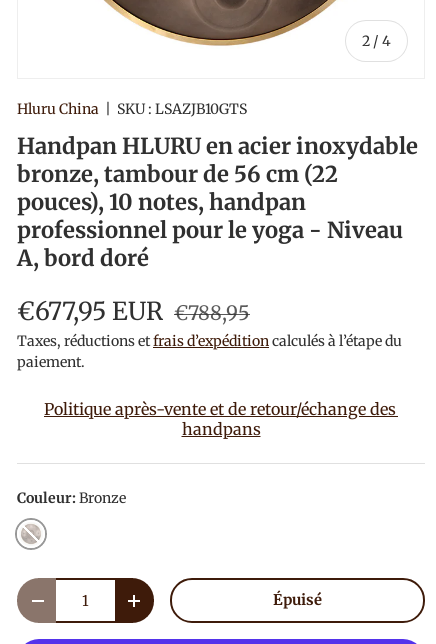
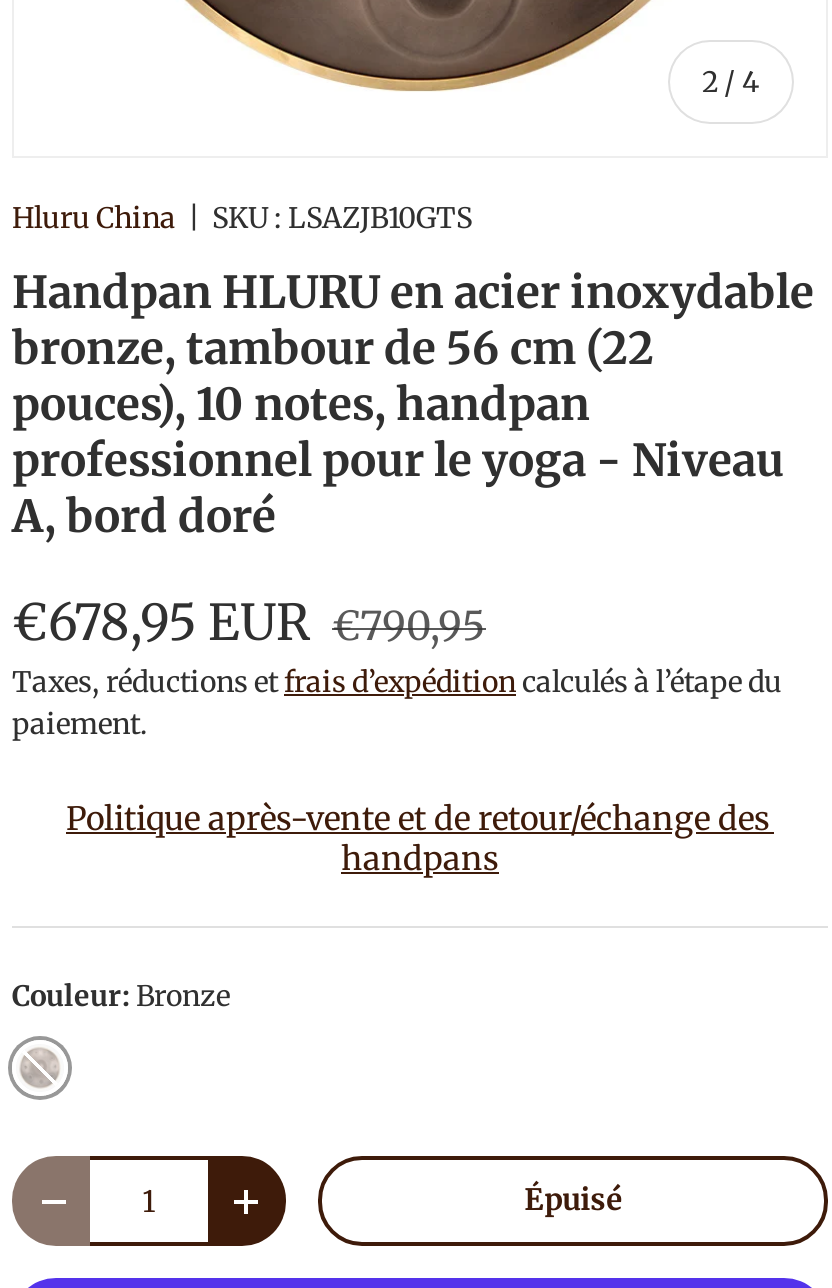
[17,296,250,327] €677,95 EUR €788,95 -> [12,592,486,654] €678,95 EUR €790,95

